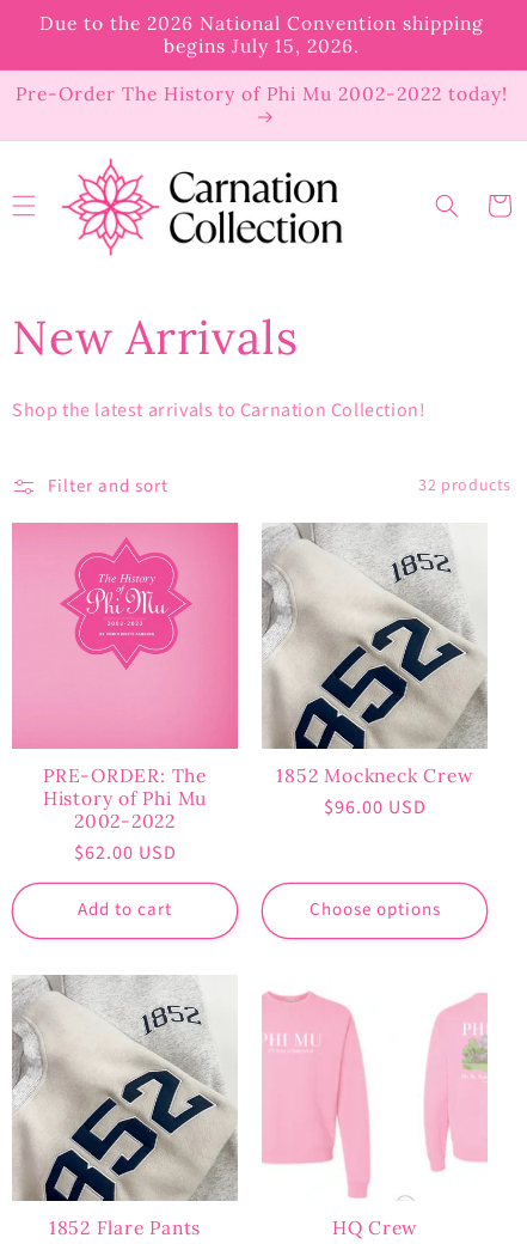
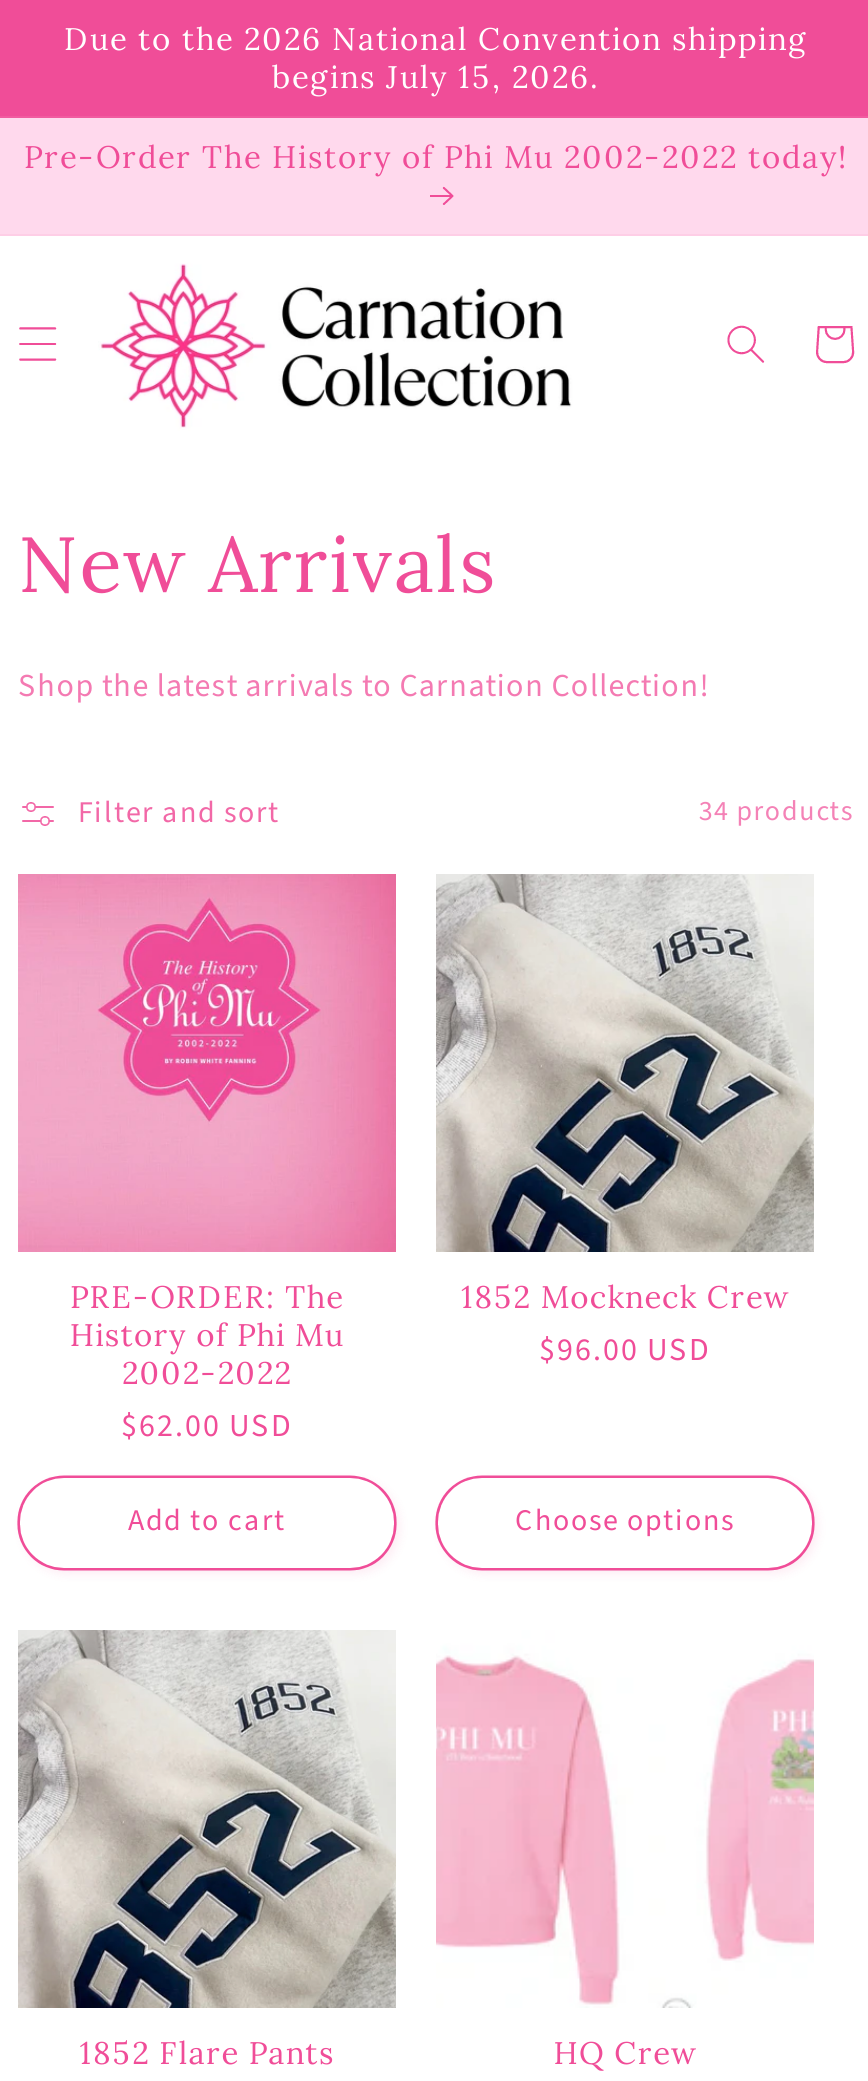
[419,474,511,498] 32 products -> [699,793,854,833] 34 products

